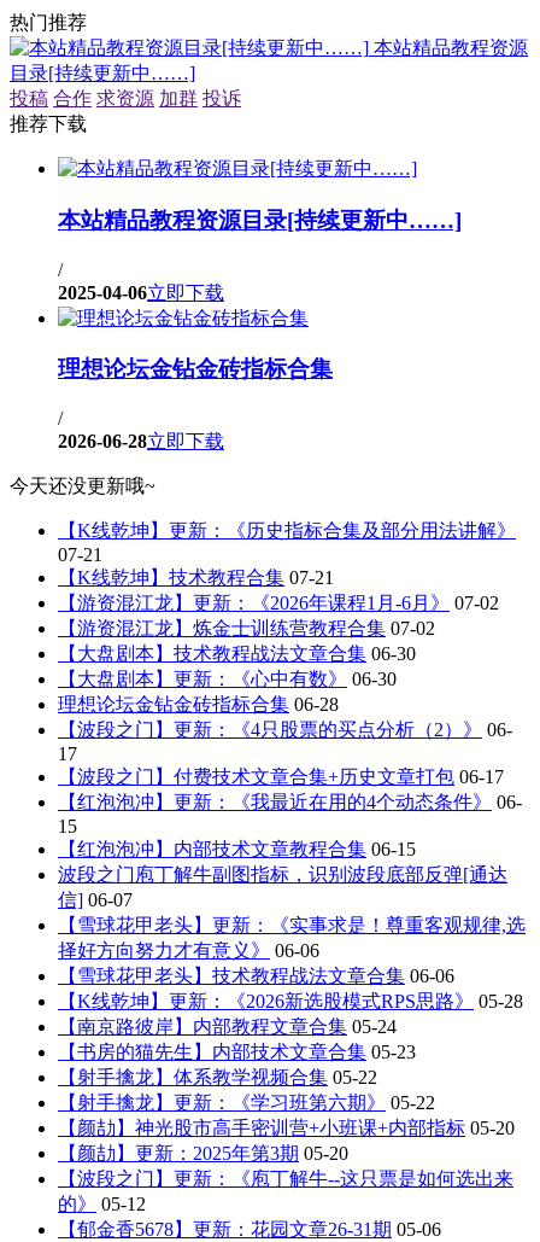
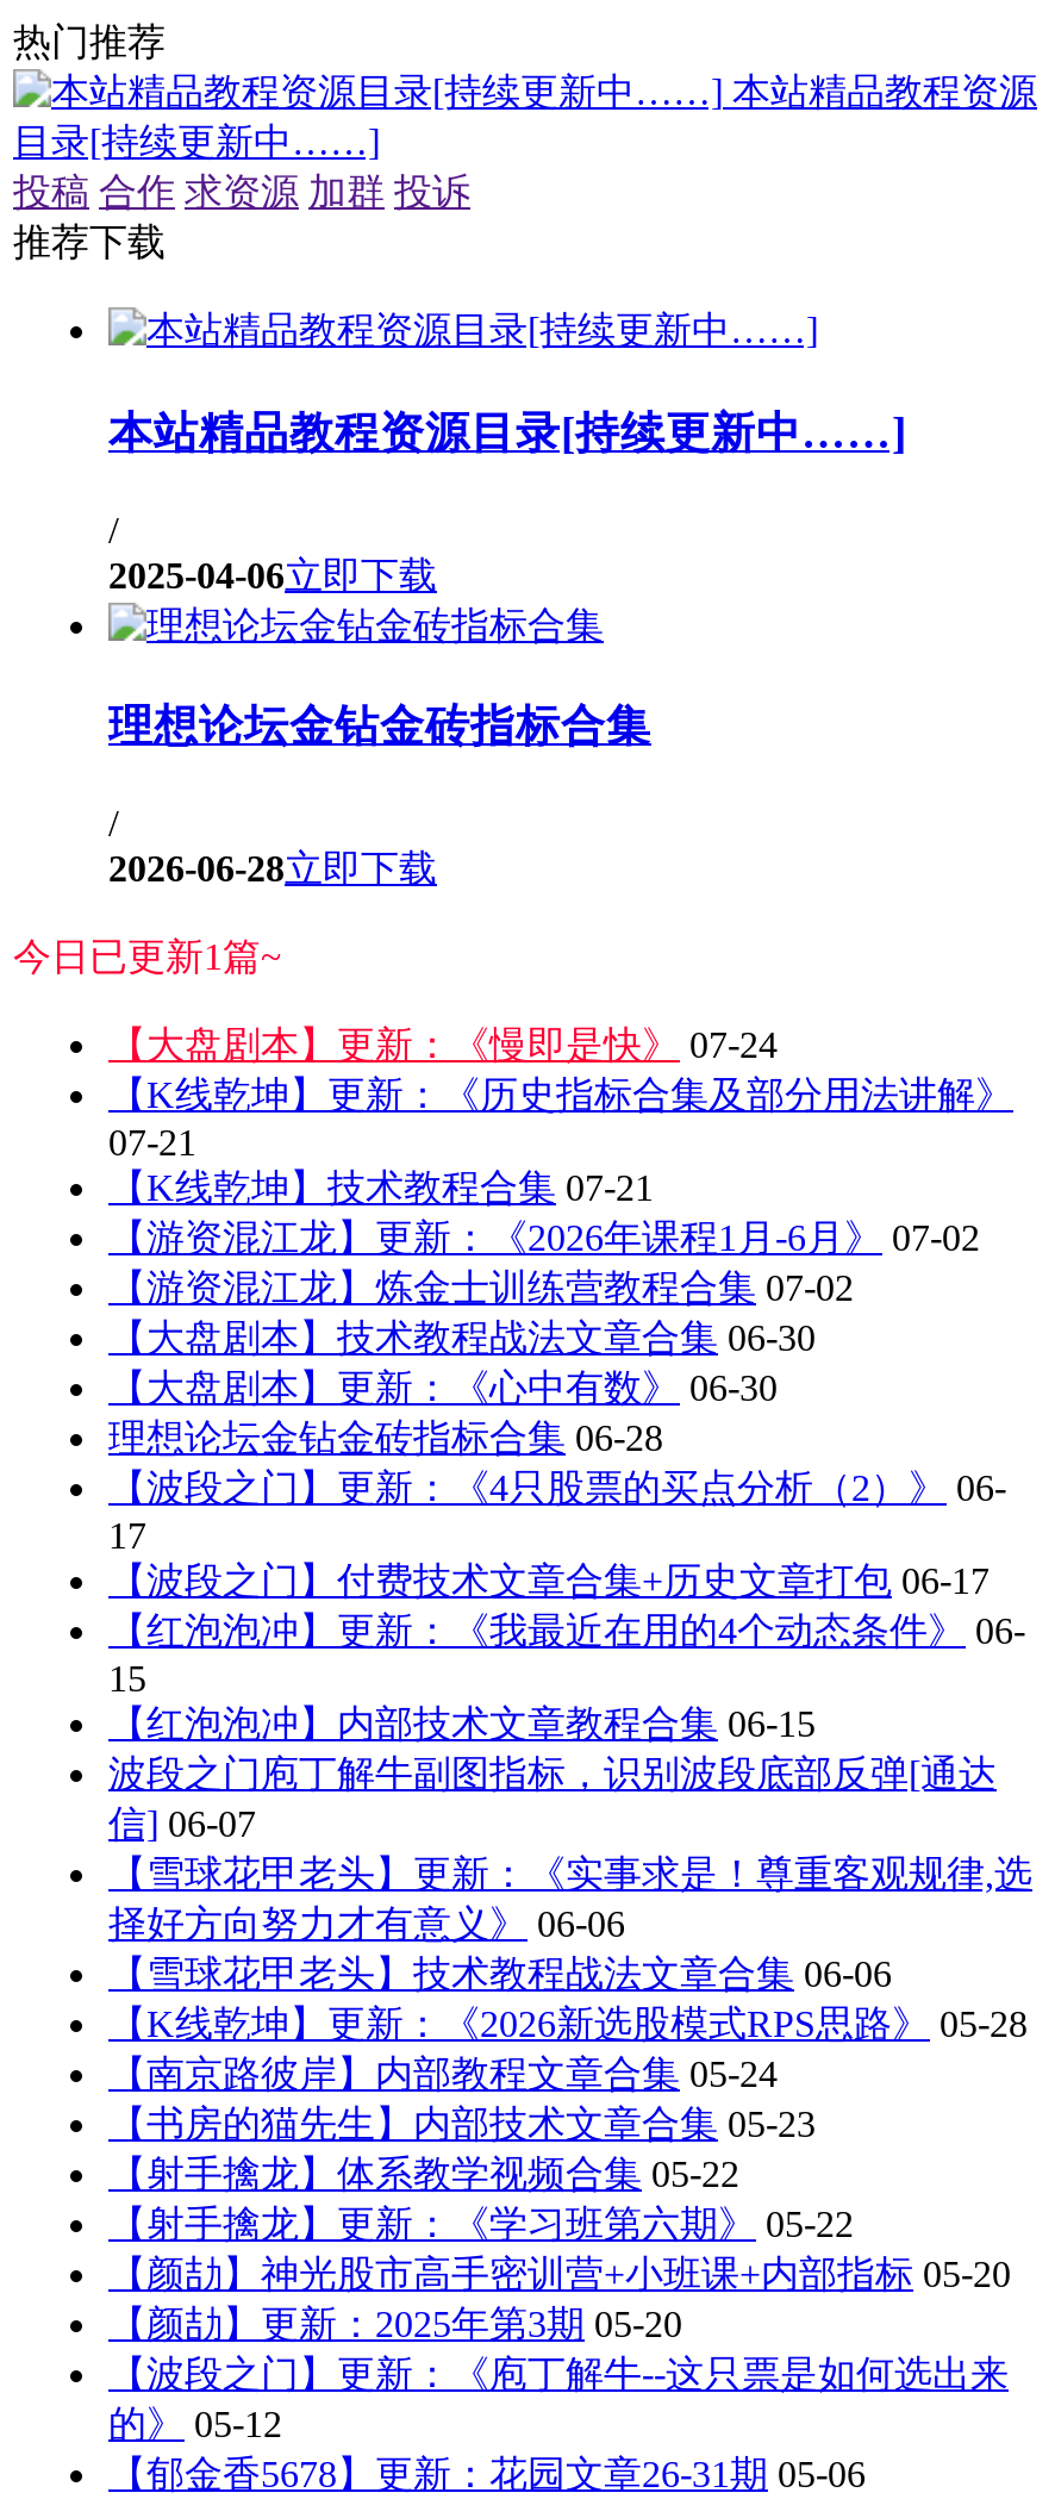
[10,476,155,496] 今天还没更新哦~ -> [13,936,778,1065] 今日已更新1篇~ | 【大盘剧本】更新：《慢即是快》 07-24

